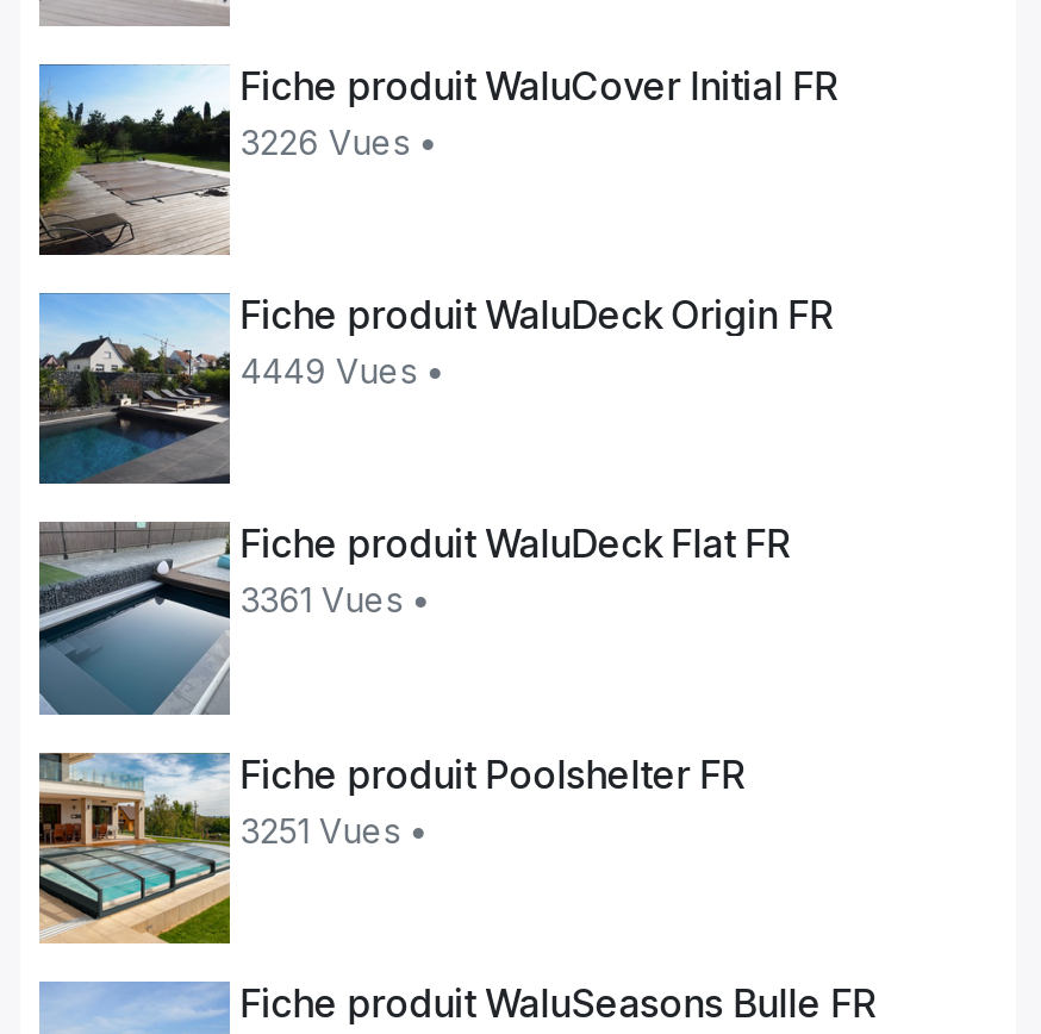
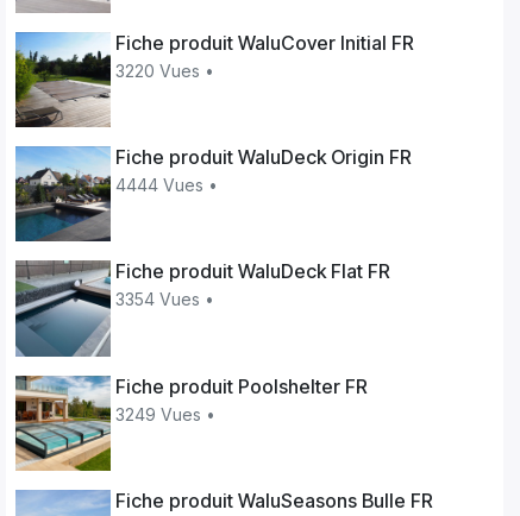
[240,121,438,161] 3226 Vues • -> [116,60,215,80] 3220 Vues •
[240,350,445,391] 4449 Vues • -> [116,175,218,195] 4444 Vues •
[240,580,431,620] 3361 Vues • -> [116,289,215,310] 3354 Vues •
[240,810,429,850] 3251 Vues • -> [116,404,216,424] 3249 Vues •

